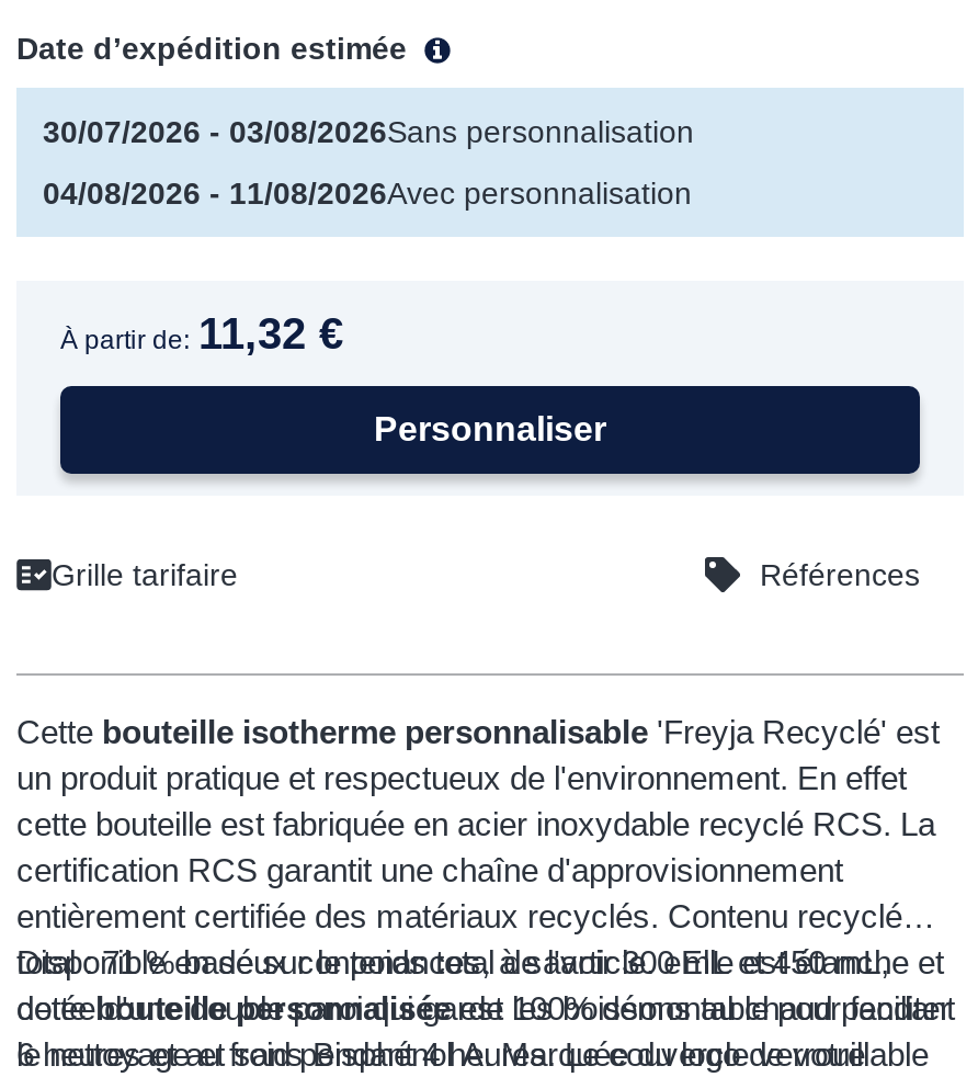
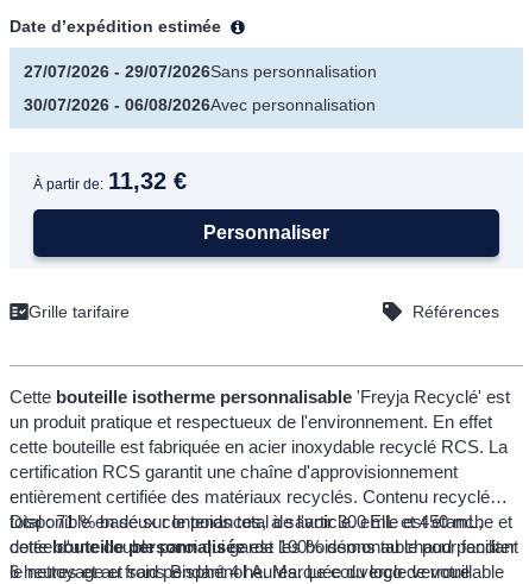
[43,114,694,149] 30/07/2026 ‐ 03/08/2026Sans personnalisation -> [24,62,377,81] 27/07/2026 ‐ 29/07/2026Sans personnalisation
[43,175,692,211] 04/08/2026 ‐ 11/08/2026Avec personnalisation -> [24,95,376,114] 30/07/2026 ‐ 06/08/2026Avec personnalisation

